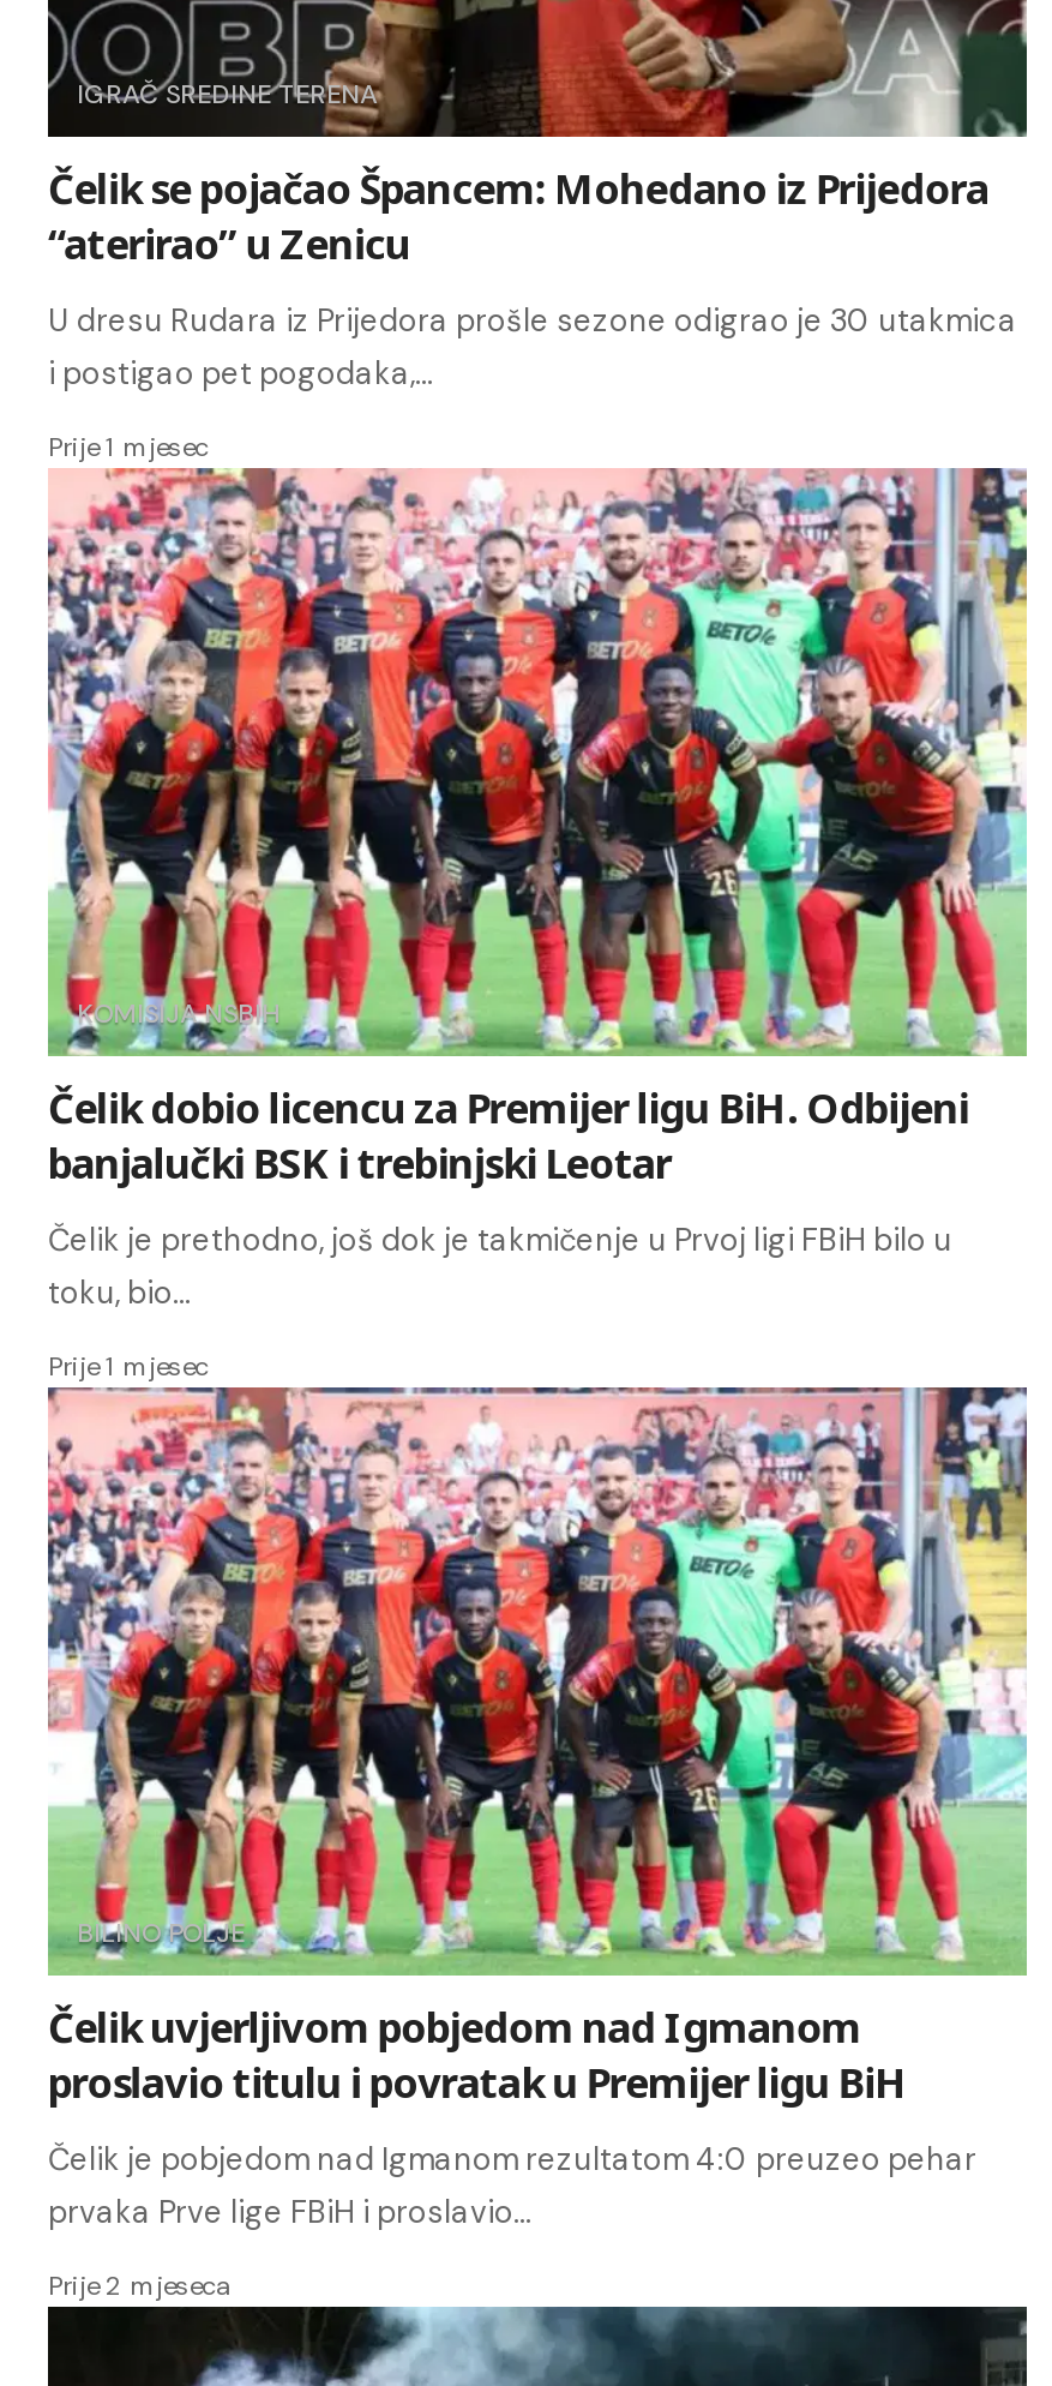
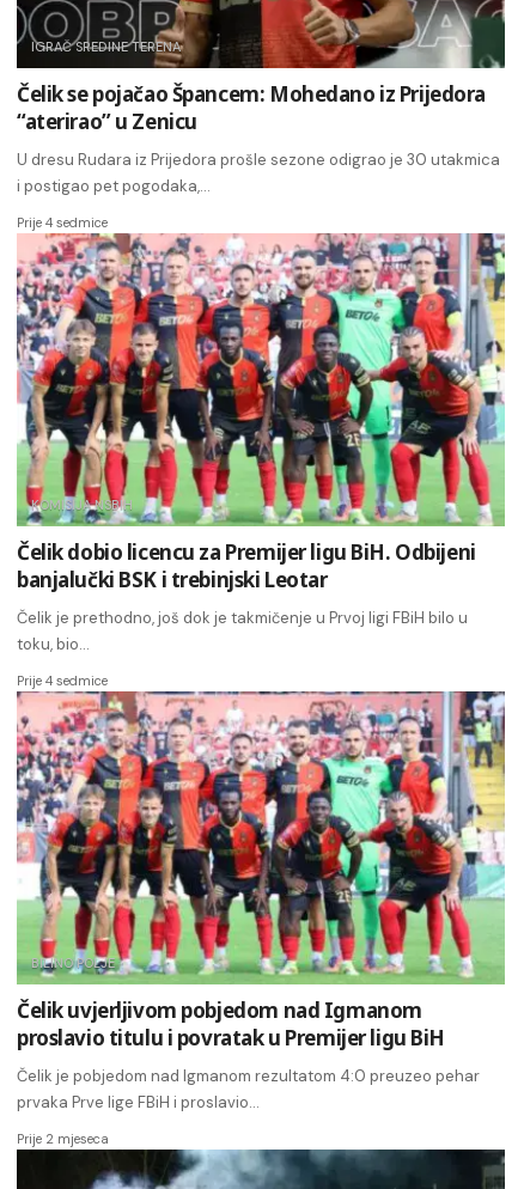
[48,430,209,464] Prije 1 mjesec -> [17,214,108,231] Prije 4 sedmice
[48,1349,209,1383] Prije 1 mjesec -> [17,672,108,689] Prije 4 sedmice

